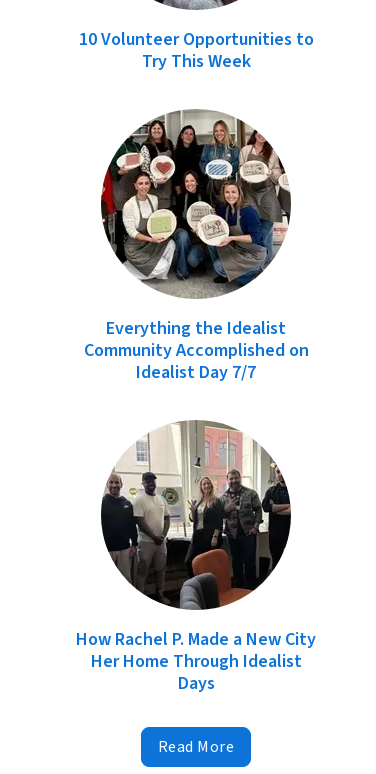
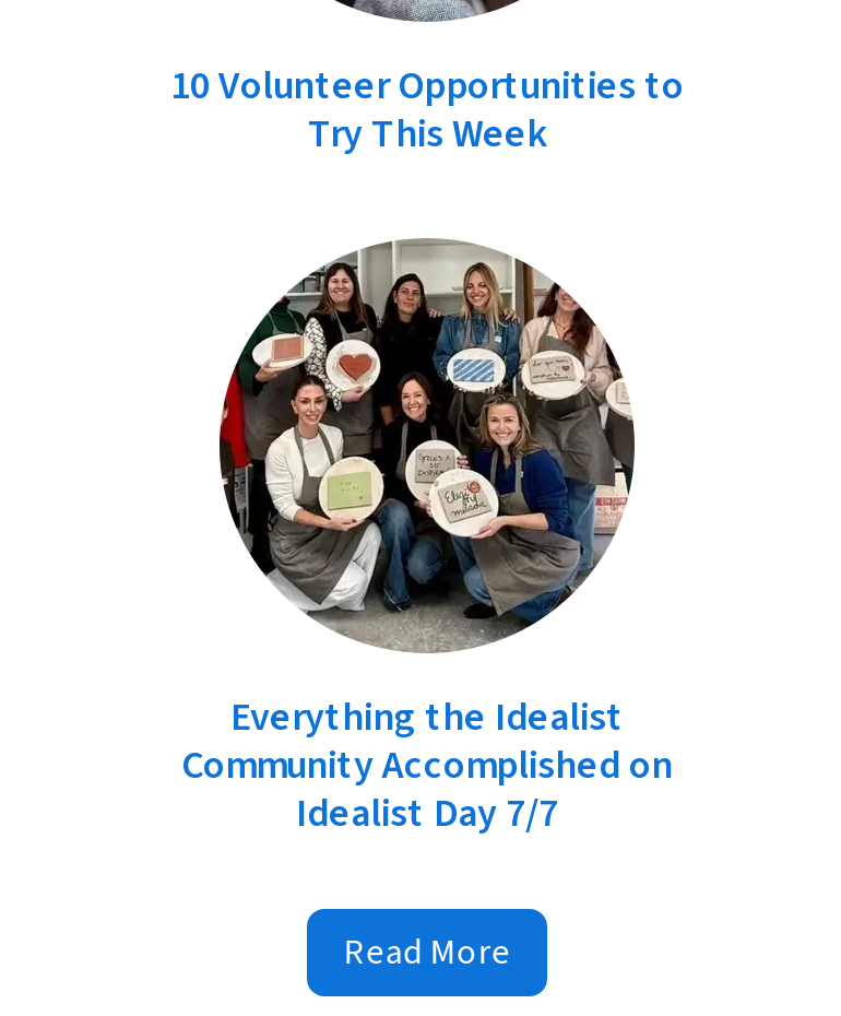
[76,422,316,696] [image] | How Rachel P. Made a New City | Her Home Through Idealist | Days -> none

